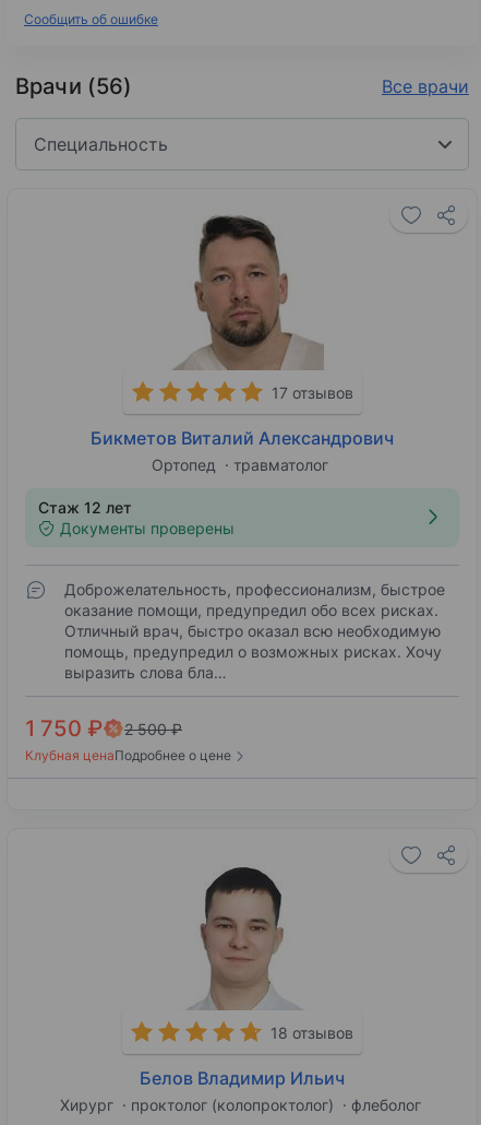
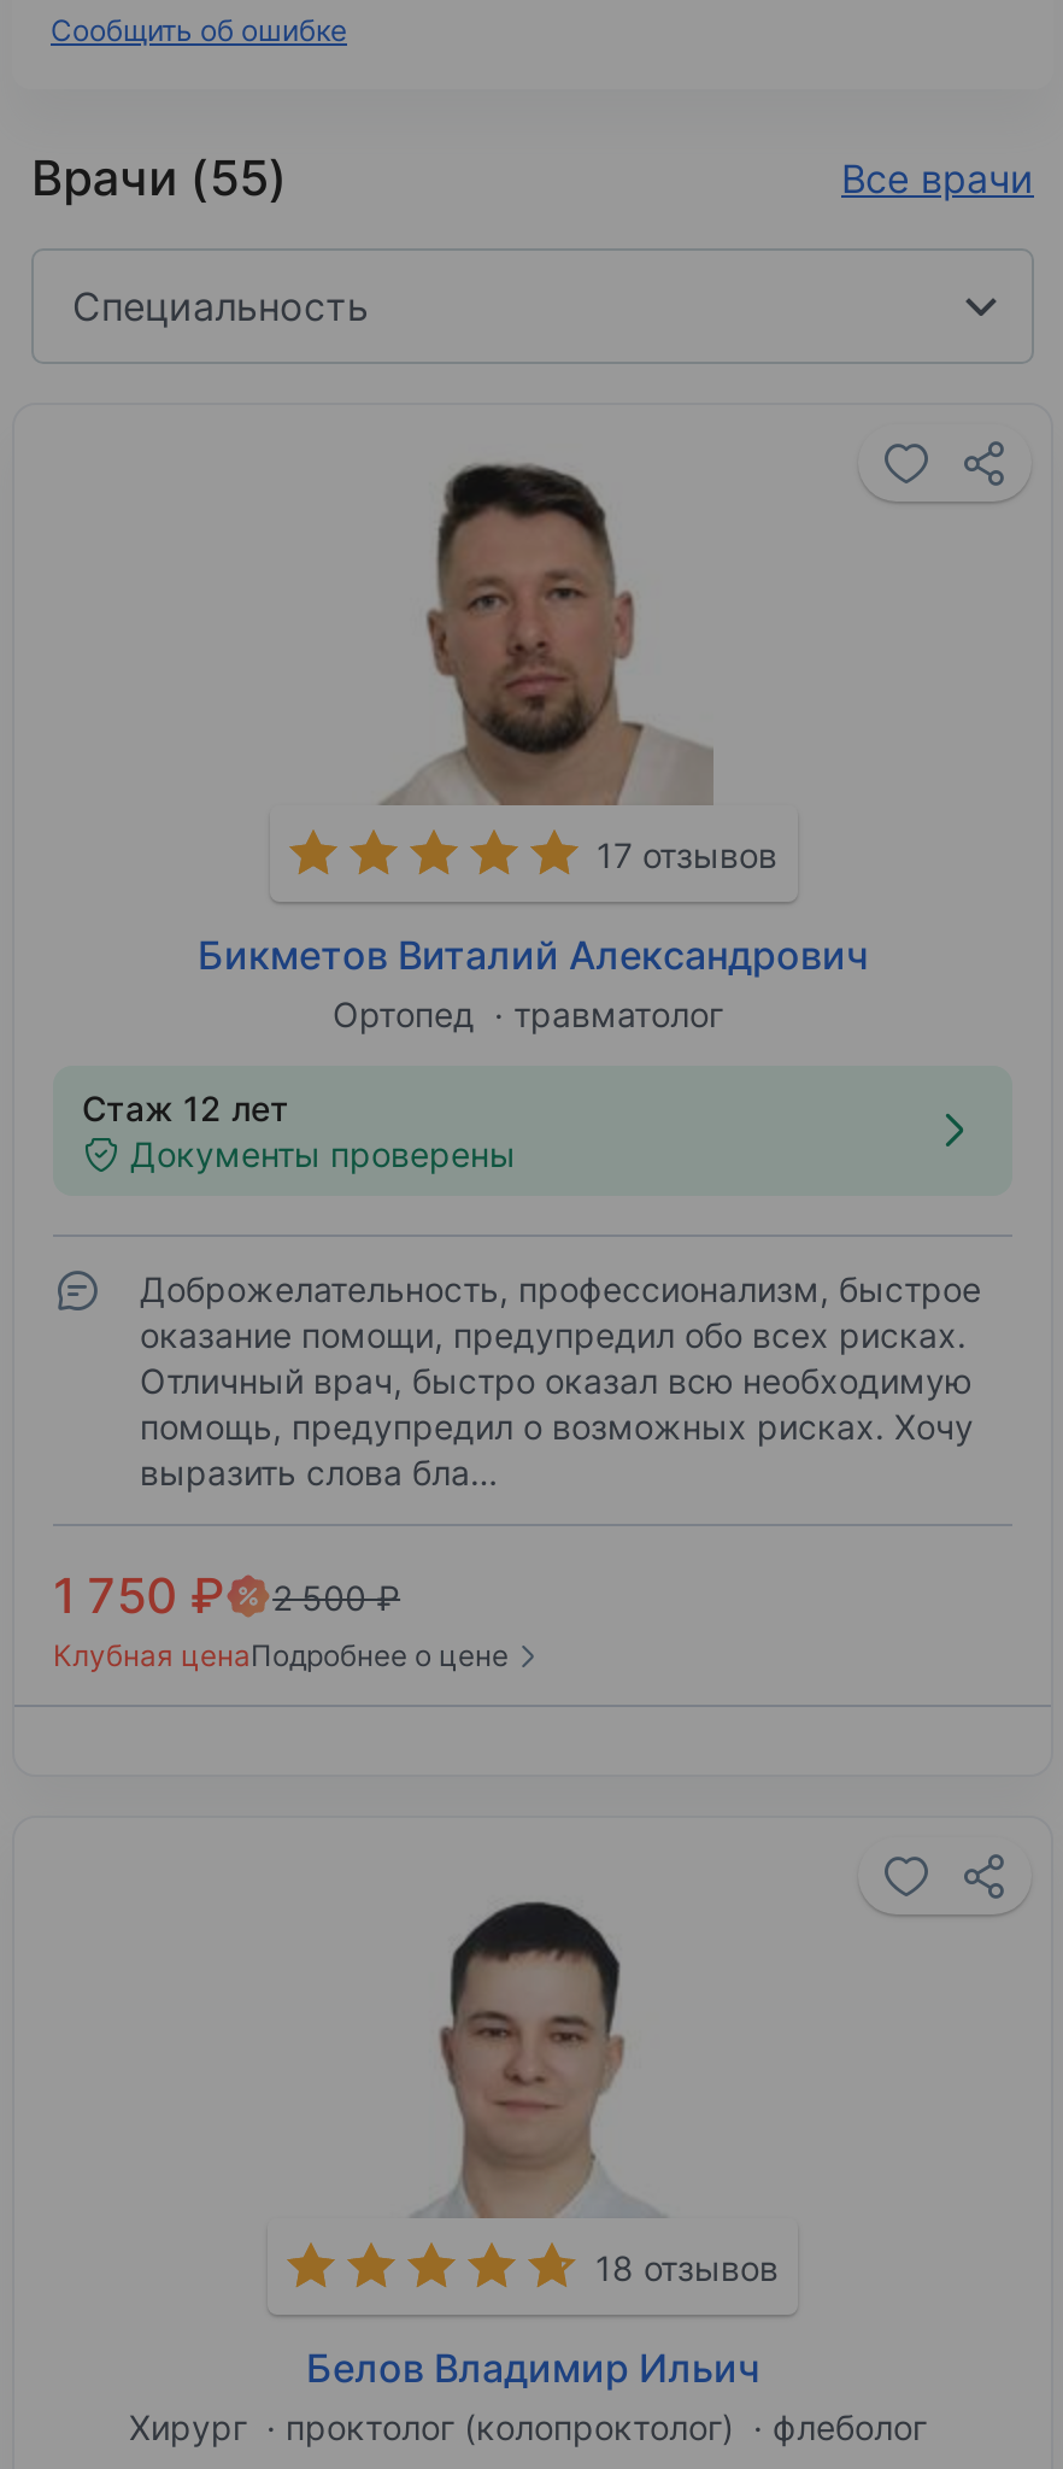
[15,73,133,99] Врачи (56) -> [31,149,288,207] Врачи (55)

